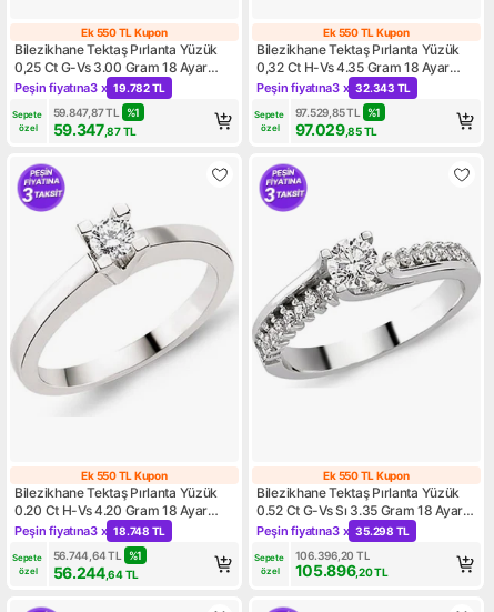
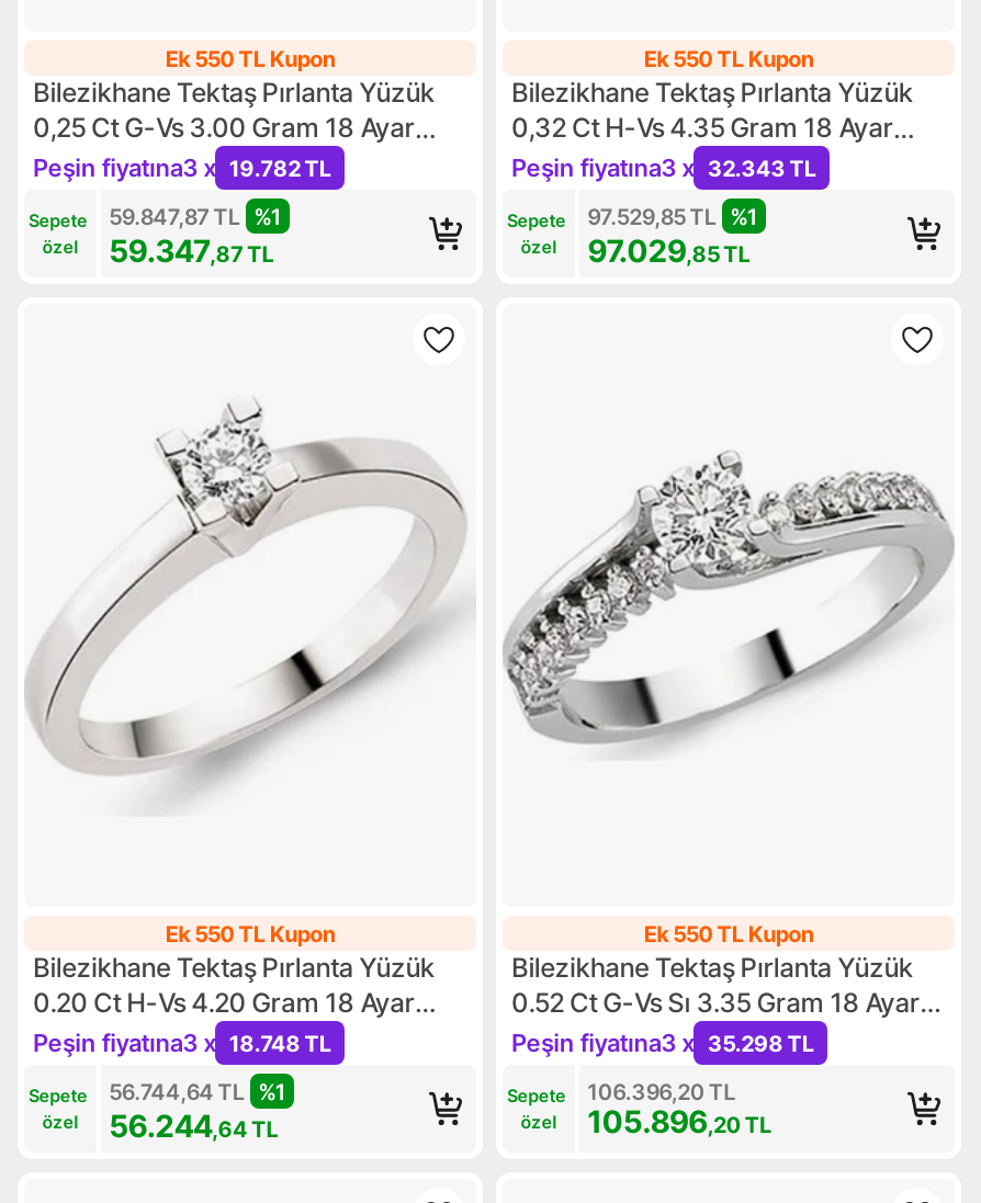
[17,163,67,213] [image] -> none
[259,163,309,213] [image] -> none

